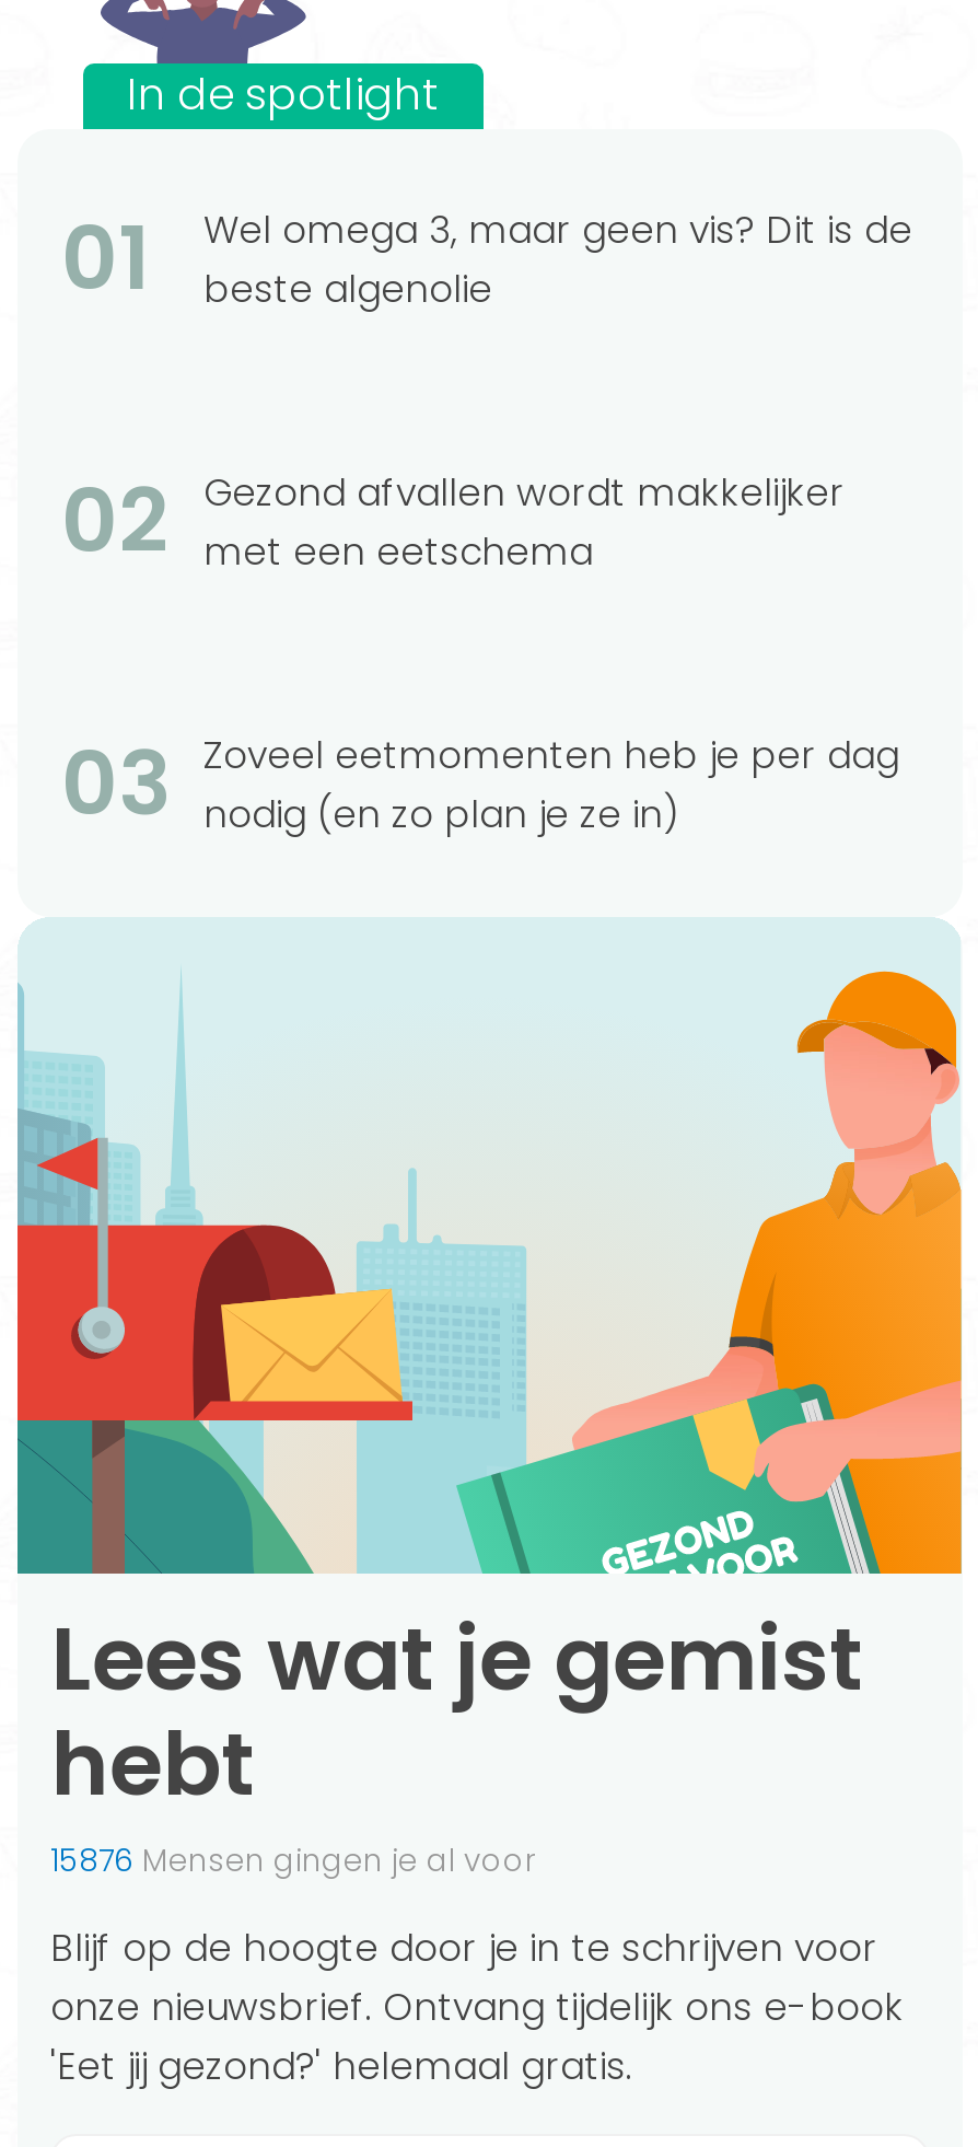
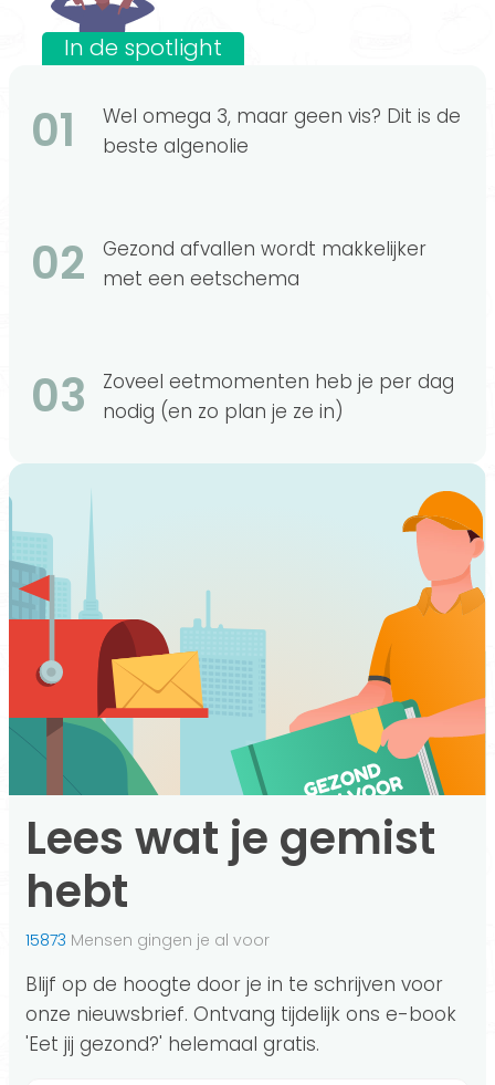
[50,1838,536,1881] 15876 Mensen gingen je al voor -> [25,929,270,951] 15873 Mensen gingen je al voor

